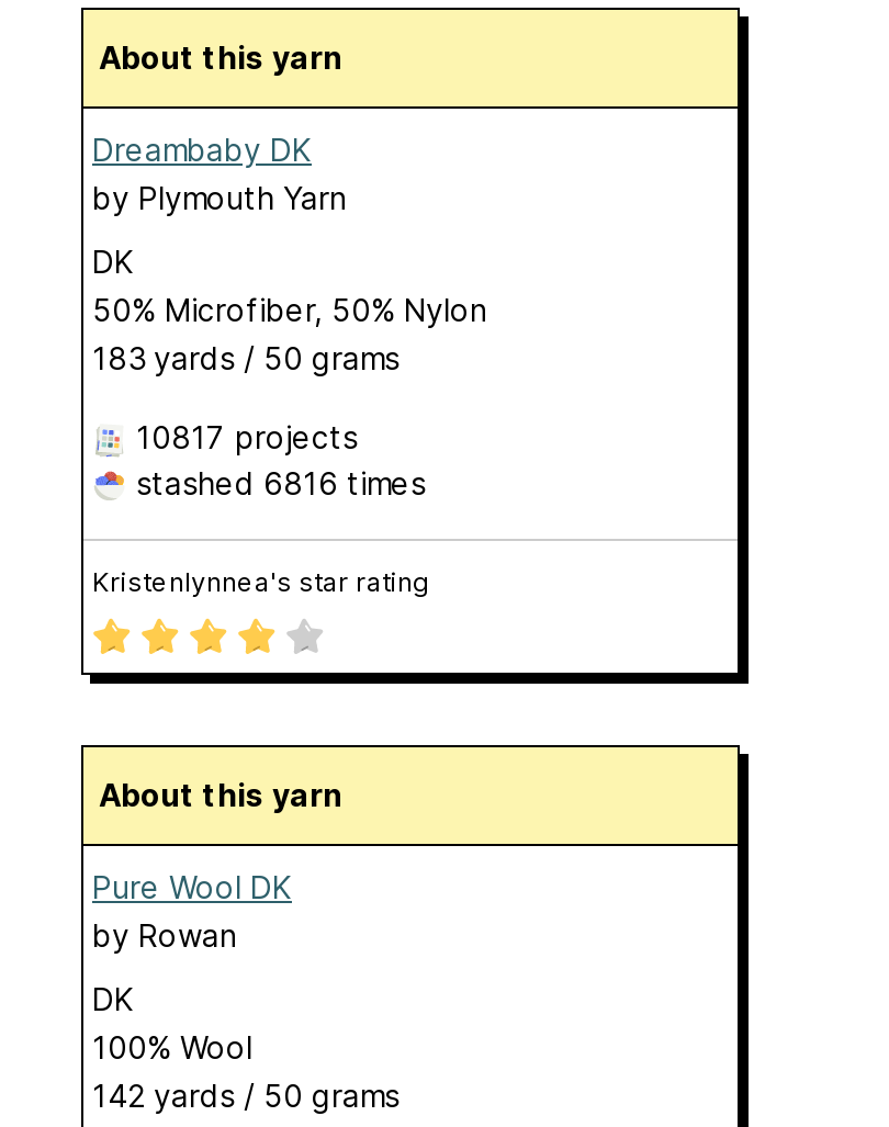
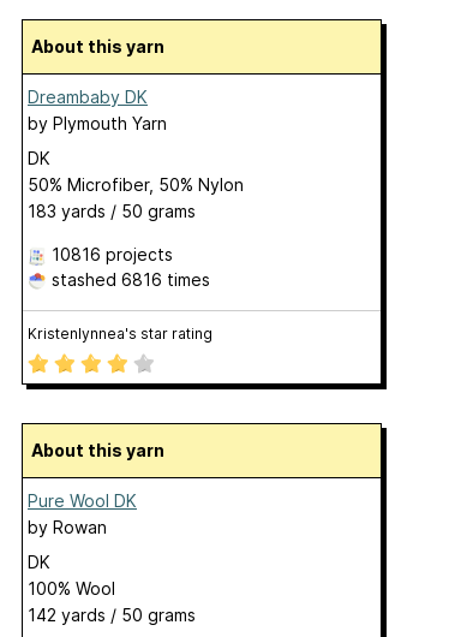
[136,418,358,456] 10817 projects -> [52,244,173,265] 10816 projects

